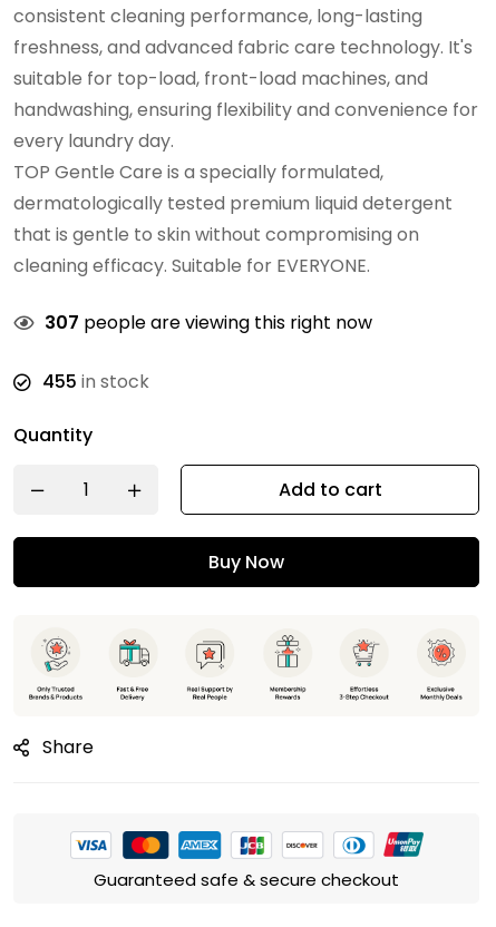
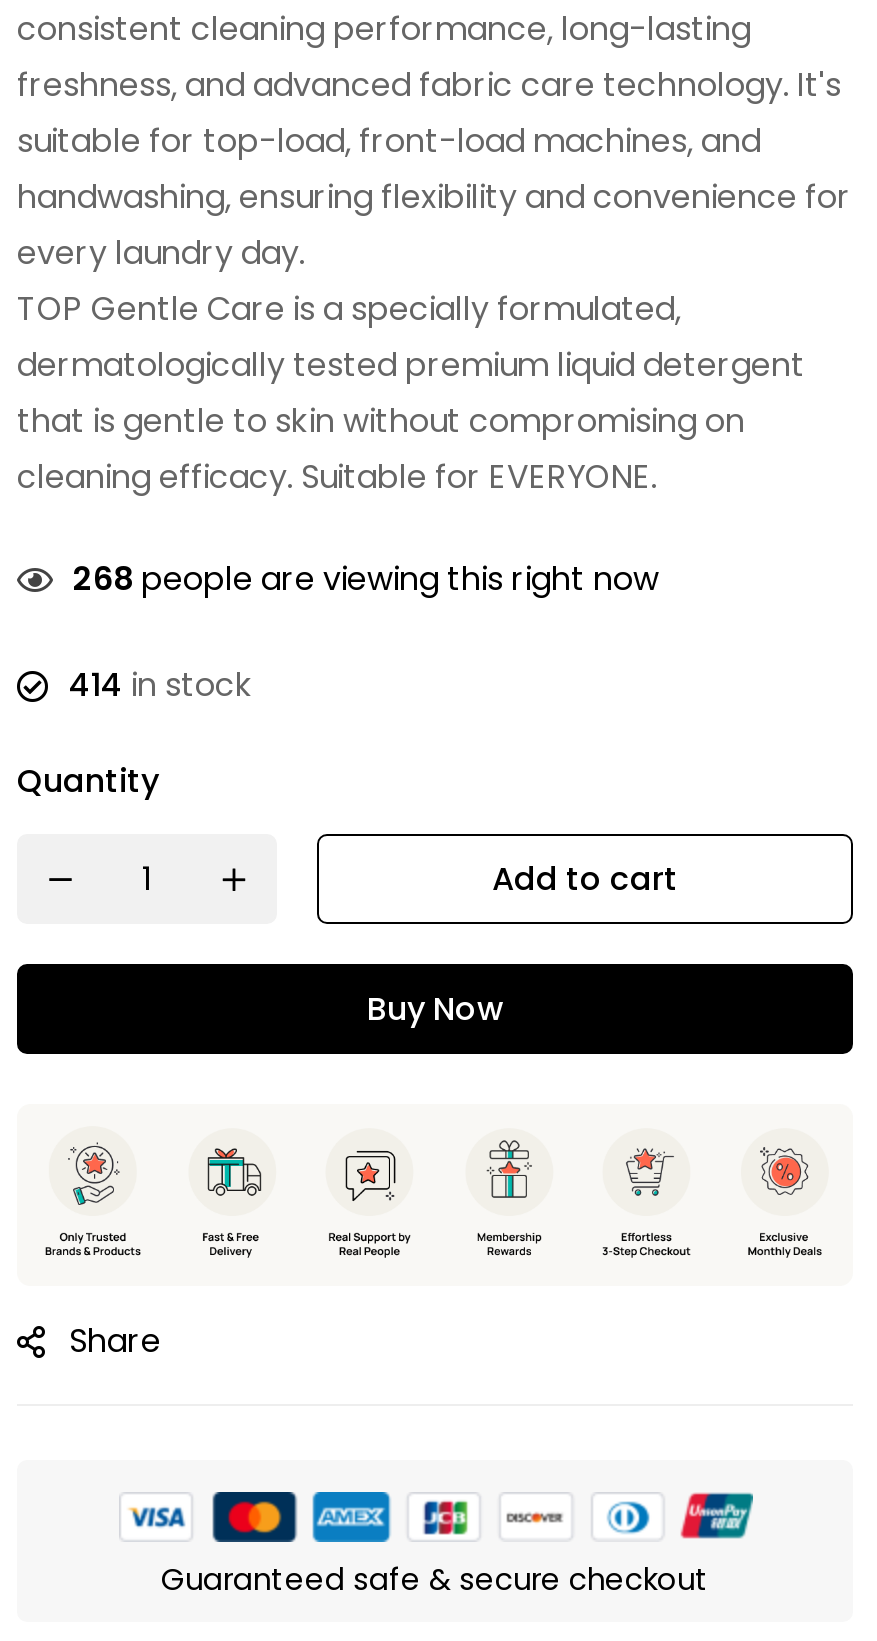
[45,310,372,335] 307 people are viewing this right now -> [73,556,659,602] 268 people are viewing this right now
[42,369,149,394] 455 in stock -> [69,662,253,708] 414 in stock

